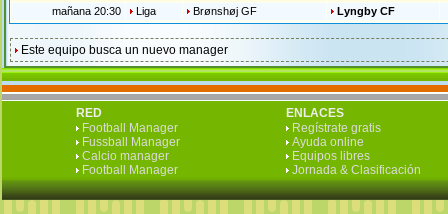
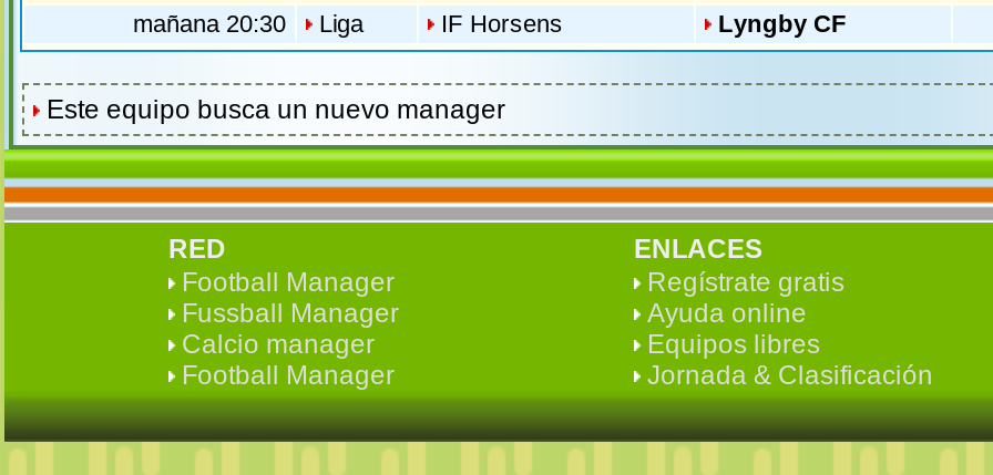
[193,5,257,17] Brønshøj GF -> [441,10,563,37] IF Horsens

